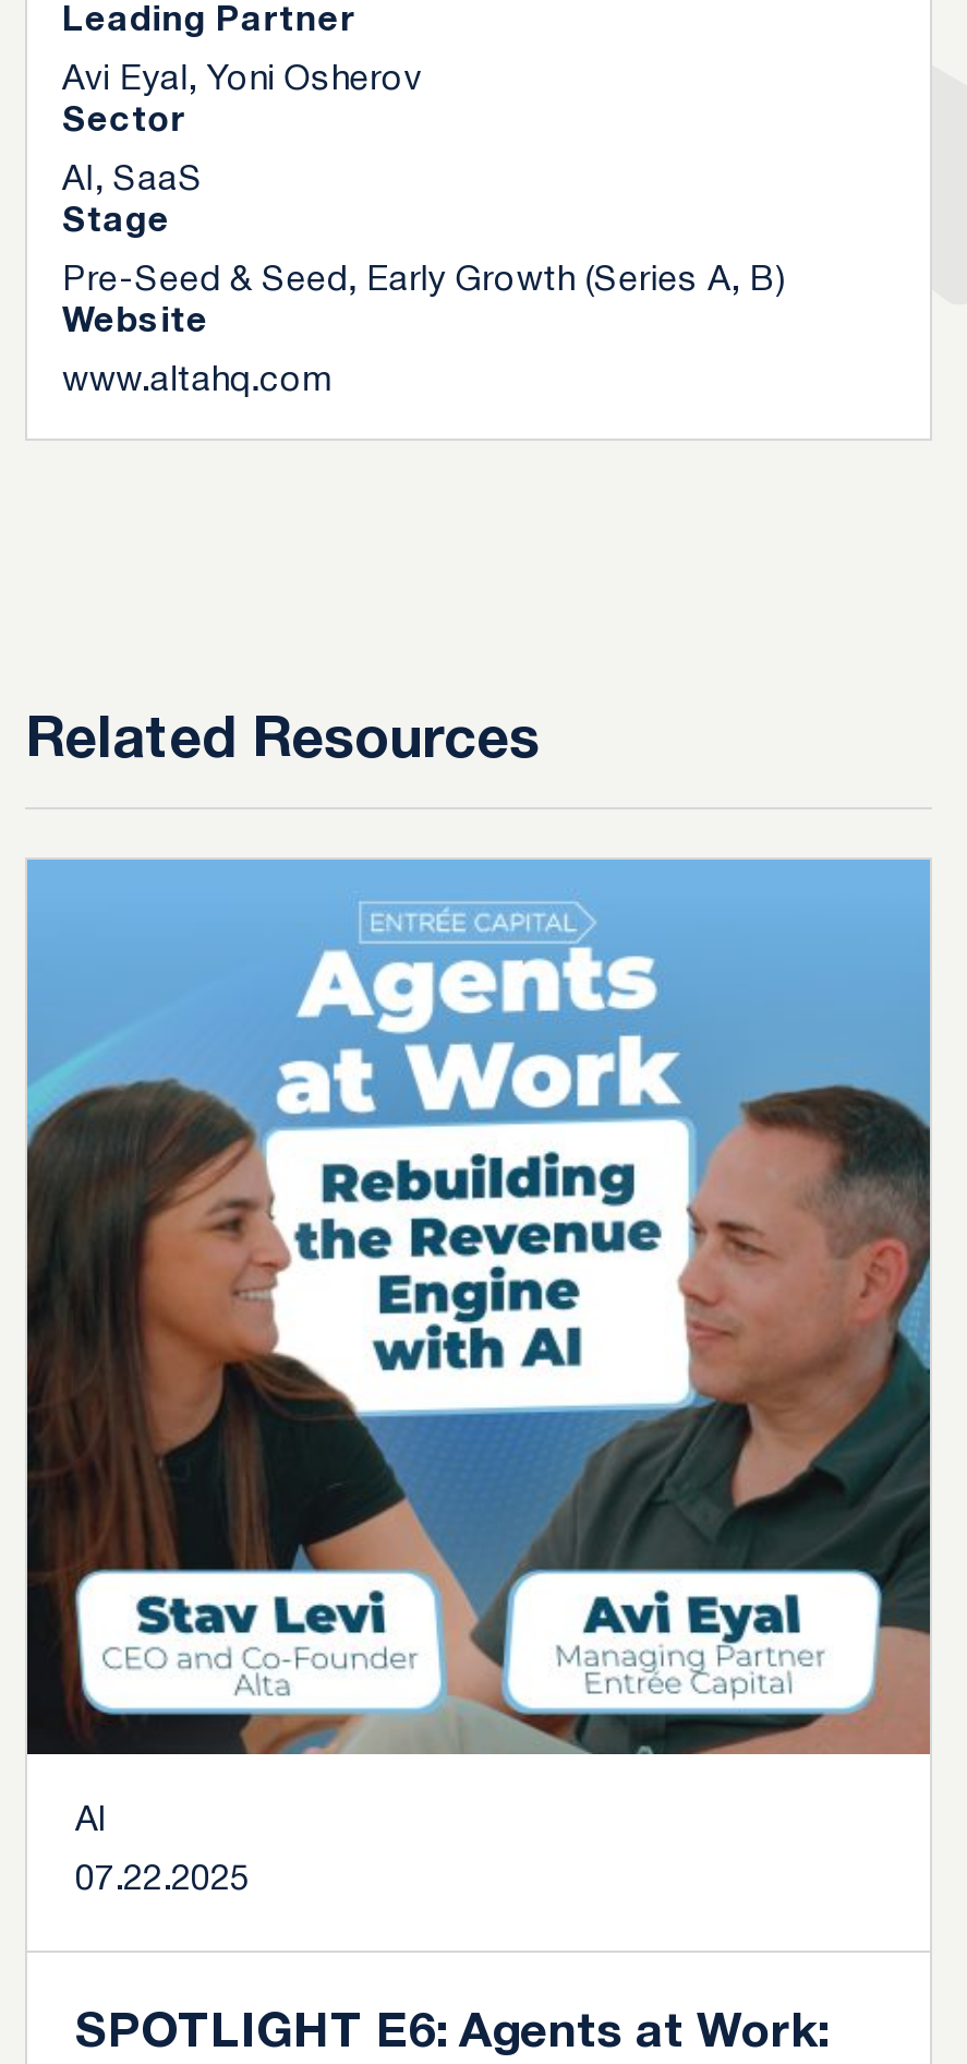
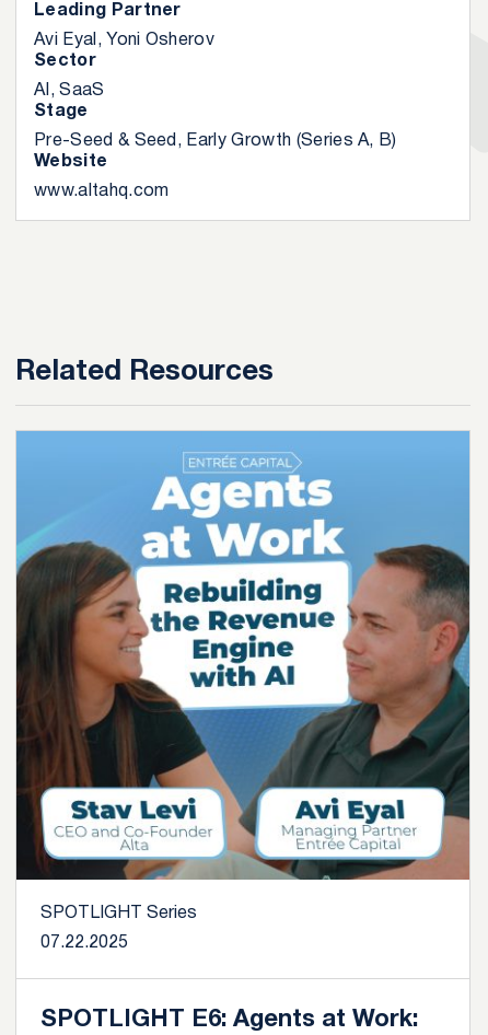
[75,1806,106,1837] AI -> [40,906,197,921] SPOTLIGHT Series

